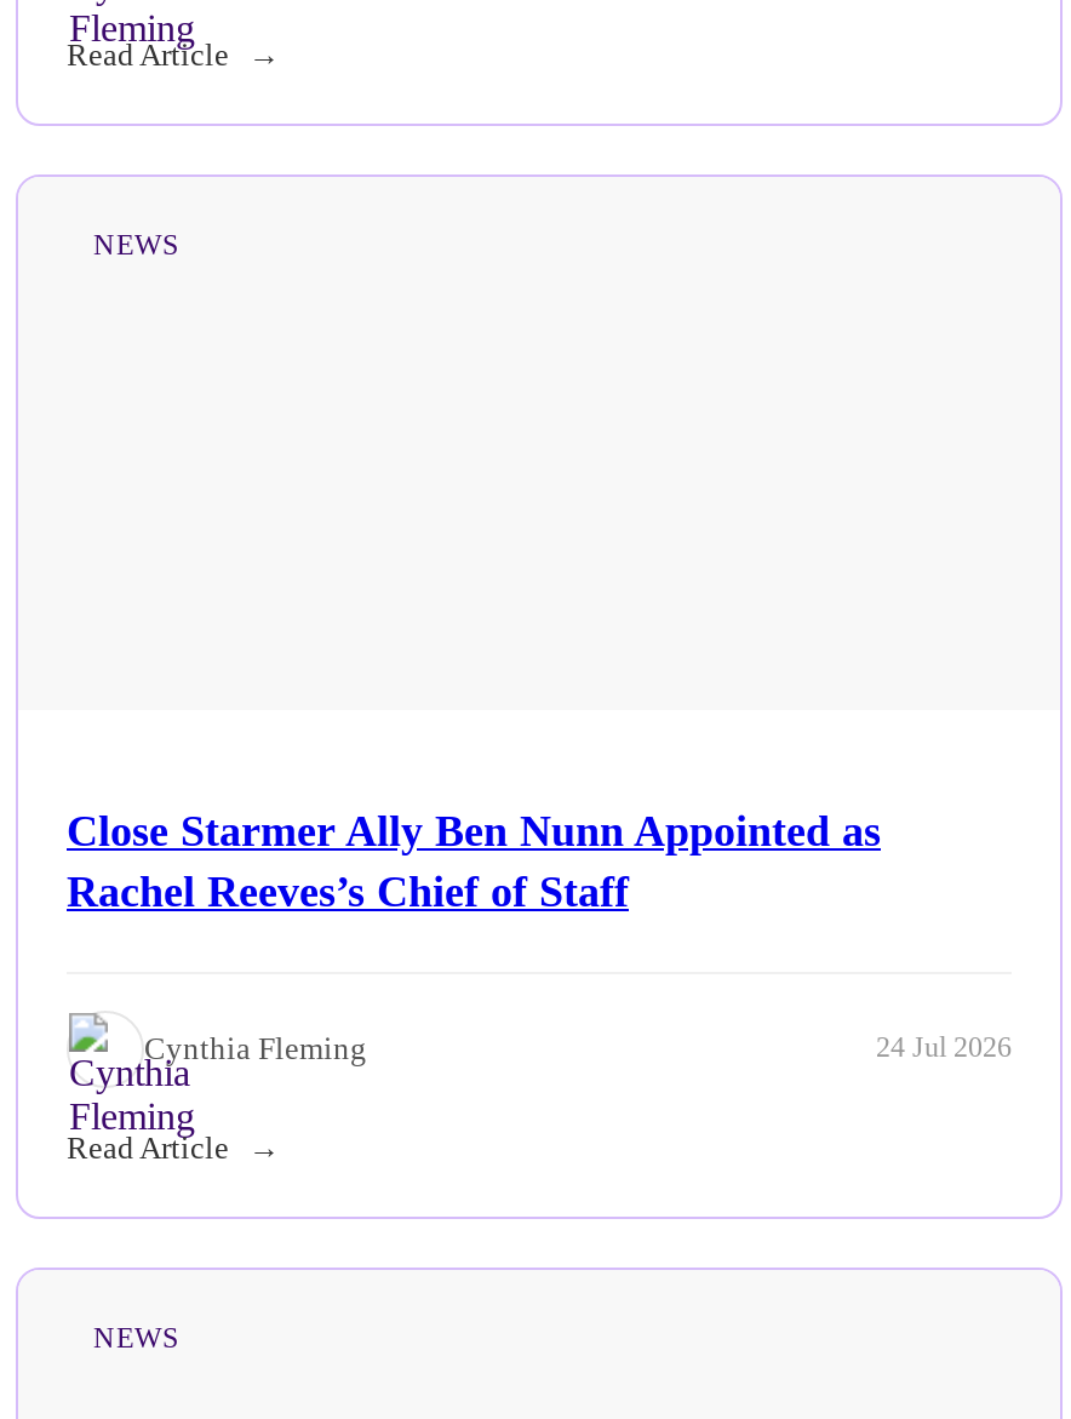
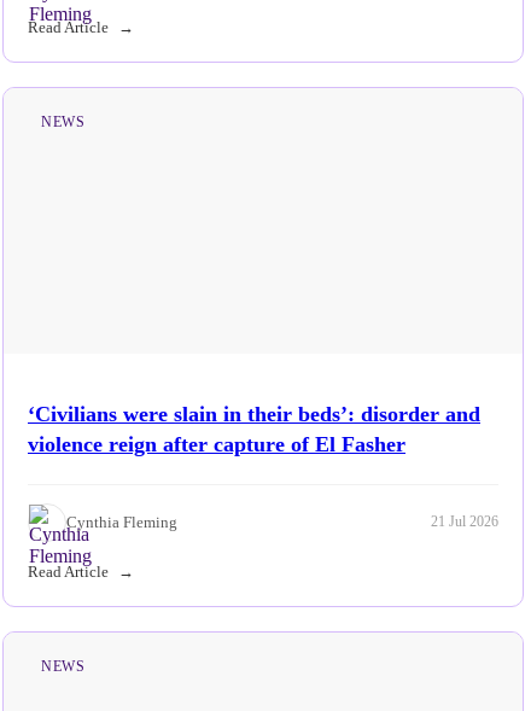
[67,806,881,915] Close Starmer Ally Ben Nunn Appointed as | Rachel Reeves’s Chief of Staff -> [28,401,480,456] ‘Civilians were slain in their beds’: disorder and | violence reign after capture of El Fasher
[876,1030,1012,1064] 24 Jul 2026 -> [431,513,498,530] 21 Jul 2026

